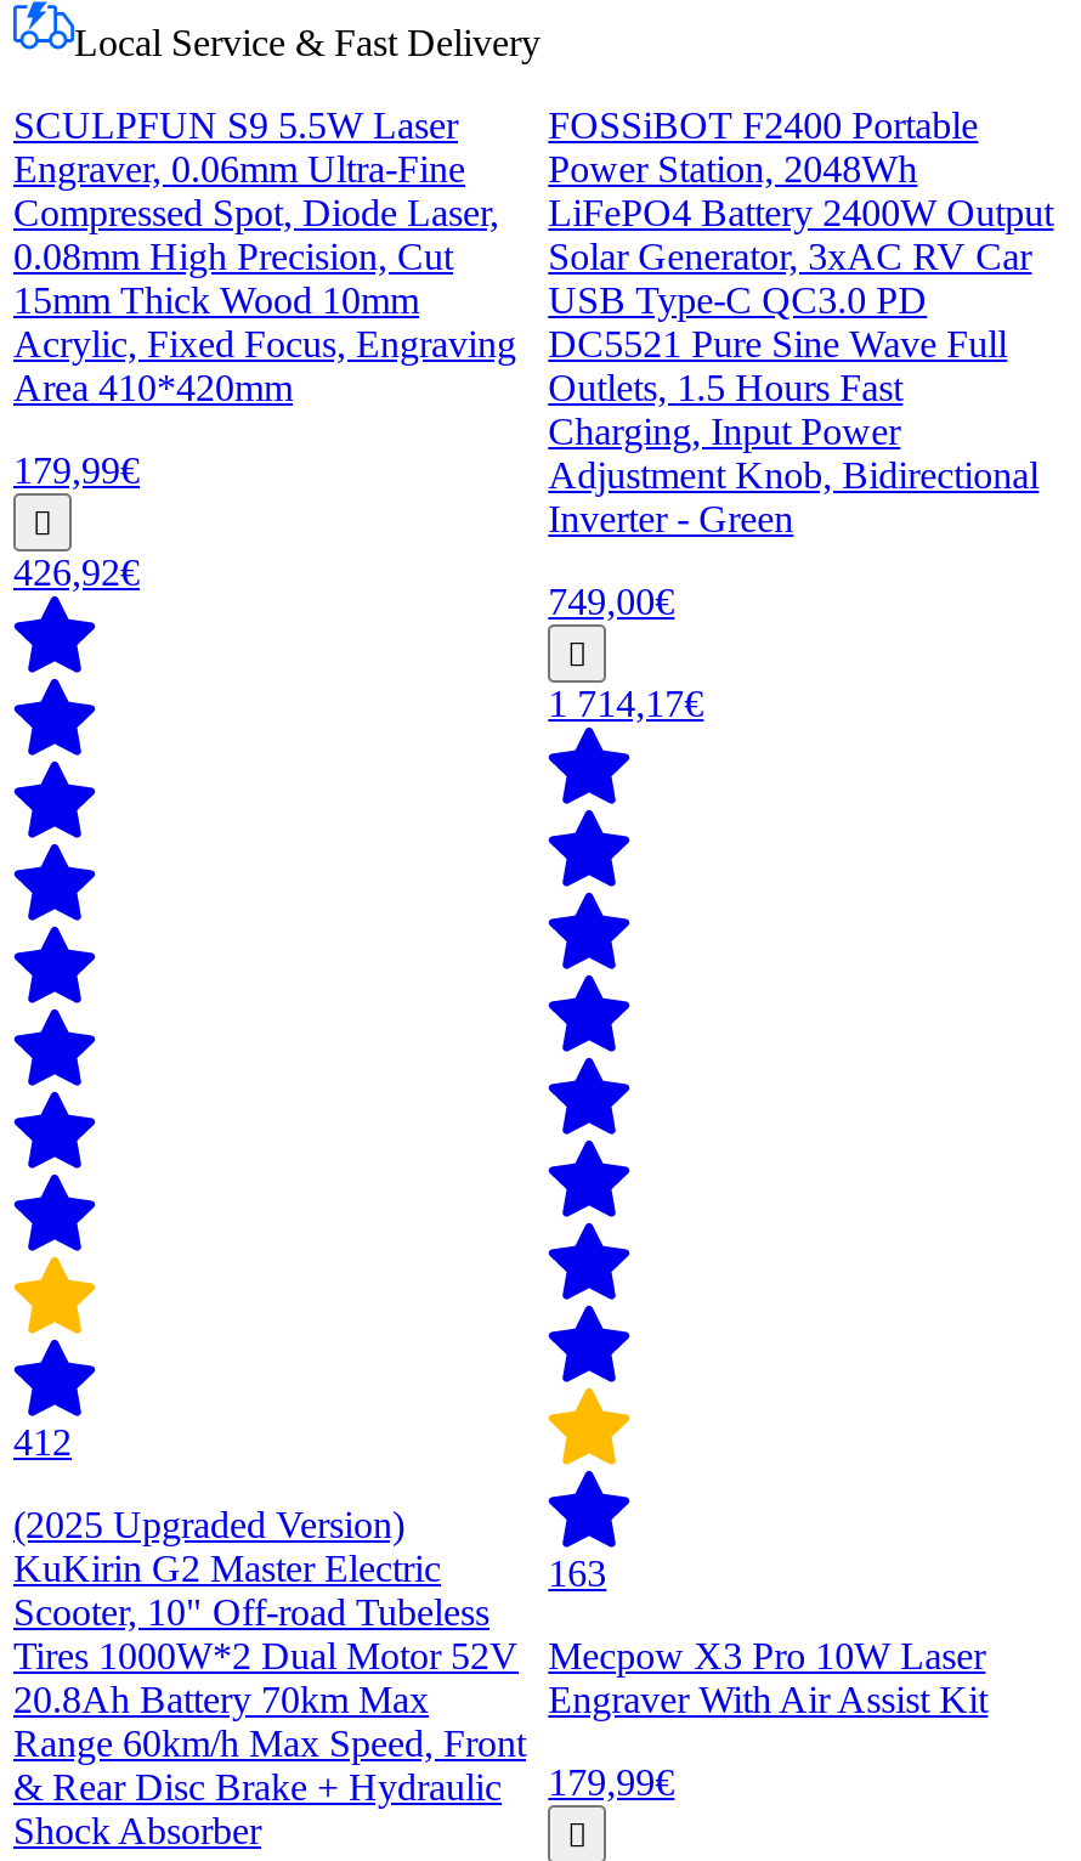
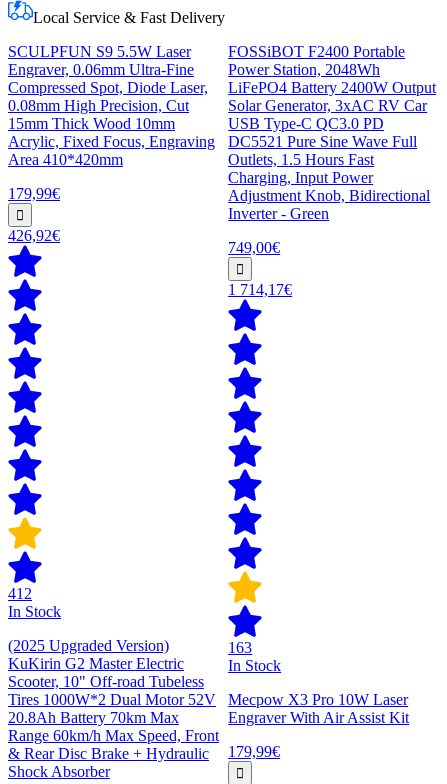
none -> [8,603,61,620] In Stock
none -> [228,657,281,674] In Stock

